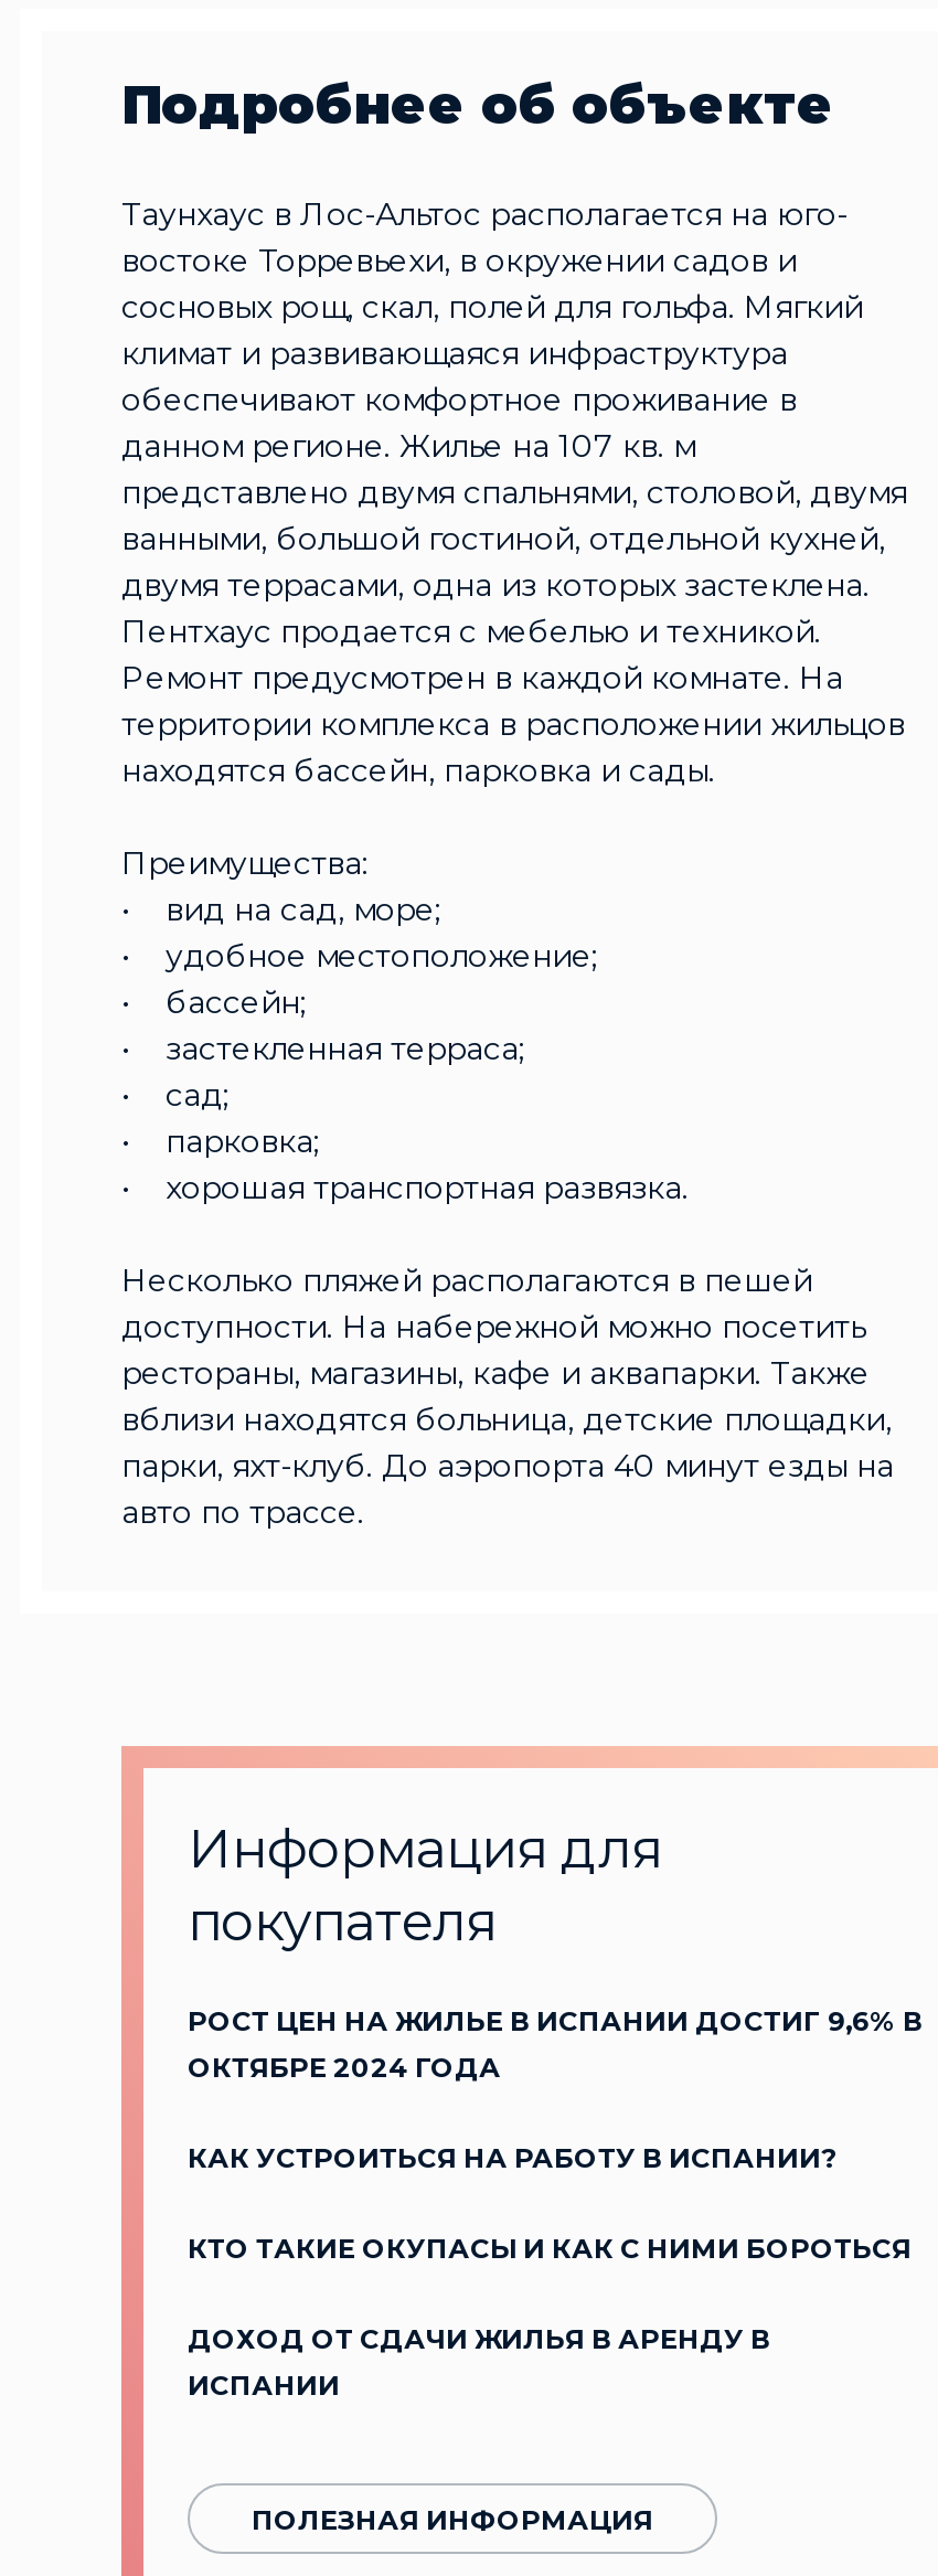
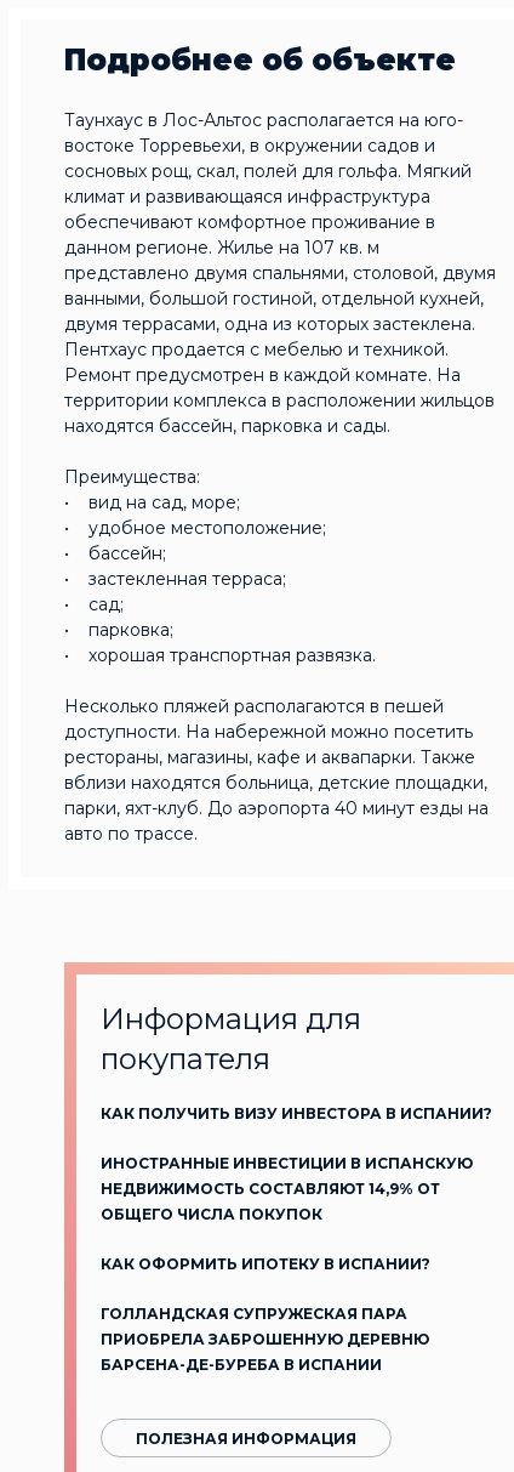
[188,2004,923,2083] РОСТ ЦЕН НА ЖИЛЬЕ В ИСПАНИИ ДОСТИГ 9,6% В | ОКТЯБРЕ 2024 ГОДА -> [101,1104,492,1122] КАК ПОЛУЧИТЬ ВИЗУ ИНВЕСТОРА В ИСПАНИИ?
[188,2140,836,2174] КАК УСТРОИТЬСЯ НА РАБОТУ В ИСПАНИИ? -> [101,1154,473,1223] ИНОСТРАННЫЕ ИНВЕСТИЦИИ В ИСПАНСКУЮ | НЕДВИЖИМОСТЬ СОСТАВЛЯЮТ 14,9% ОТ | ОБЩЕГО ЧИСЛА ПОКУПОК
[188,2231,912,2264] КТО ТАКИЕ ОКУПАСЫ И КАК С НИМИ БОРОТЬСЯ -> [101,1254,430,1273] КАК ОФОРМИТЬ ИПОТЕКУ В ИСПАНИИ?
[188,2321,770,2401] ДОХОД ОТ СДАЧИ ЖИЛЬЯ В АРЕНДУ В | ИСПАНИИ -> [101,1304,429,1373] ГОЛЛАНДСКАЯ СУПРУЖЕСКАЯ ПАРА | ПРИОБРЕЛА ЗАБРОШЕННУЮ ДЕРЕВНЮ | БАРСЕНА-ДЕ-БУРЕБА В ИСПАНИИ

